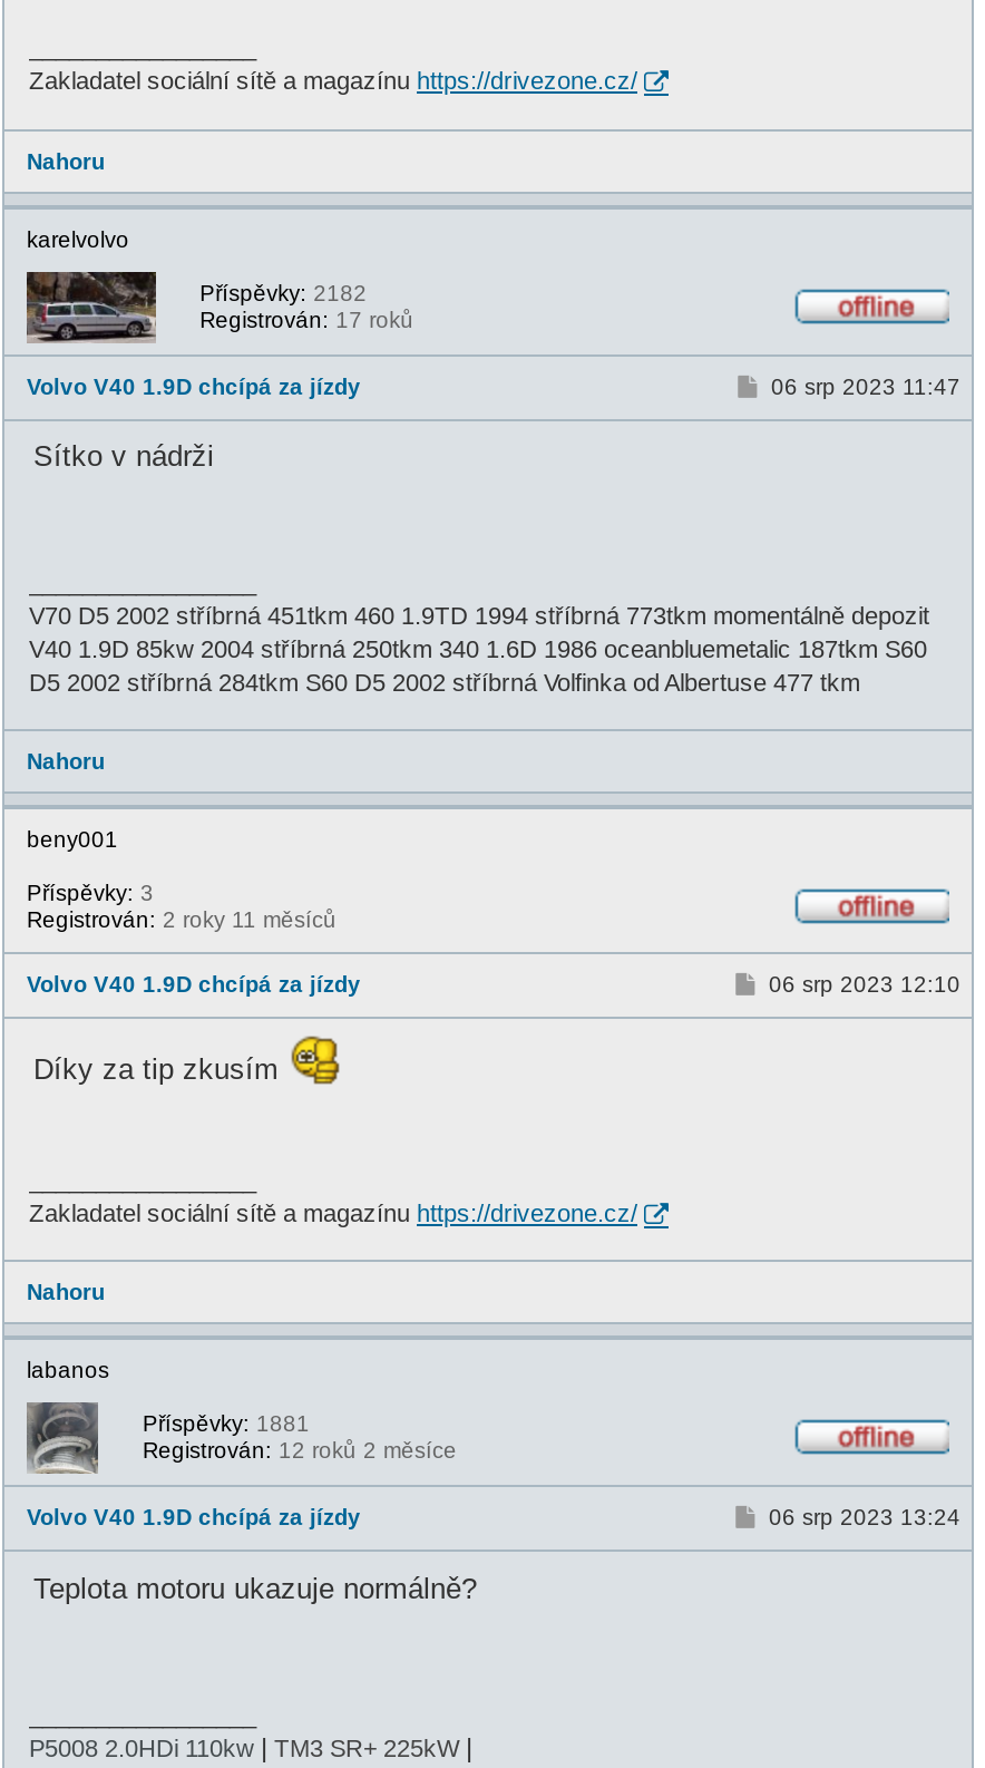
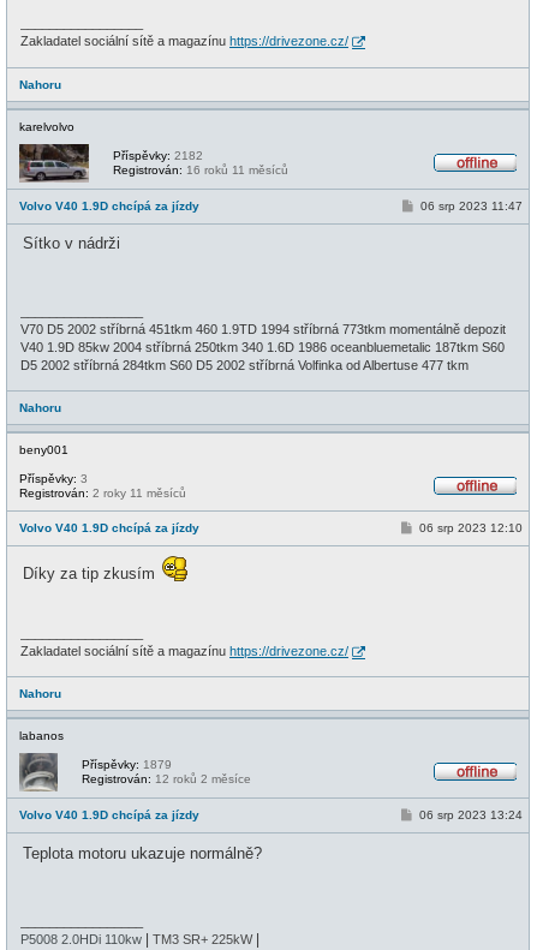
[200,307,414,331] Registrován: 17 roků -> [112,163,288,176] Registrován: 16 roků 11 měsíců
[143,1412,310,1436] Příspěvky: 1881 -> [82,758,172,771] Příspěvky: 1879

